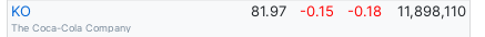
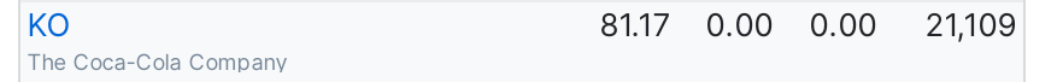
[251,2,287,20] 81.97 -> [599,5,669,43] 81.17
[300,2,334,20] -0.15 -> [706,5,773,43] 0.00
[348,2,382,20] -0.18 -> [809,5,877,43] 0.00
[398,2,466,20] 11,898,110 -> [925,5,1017,43] 21,109

